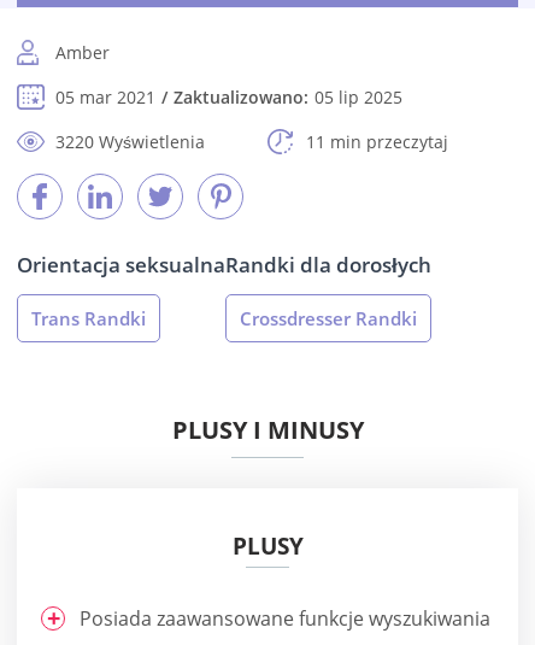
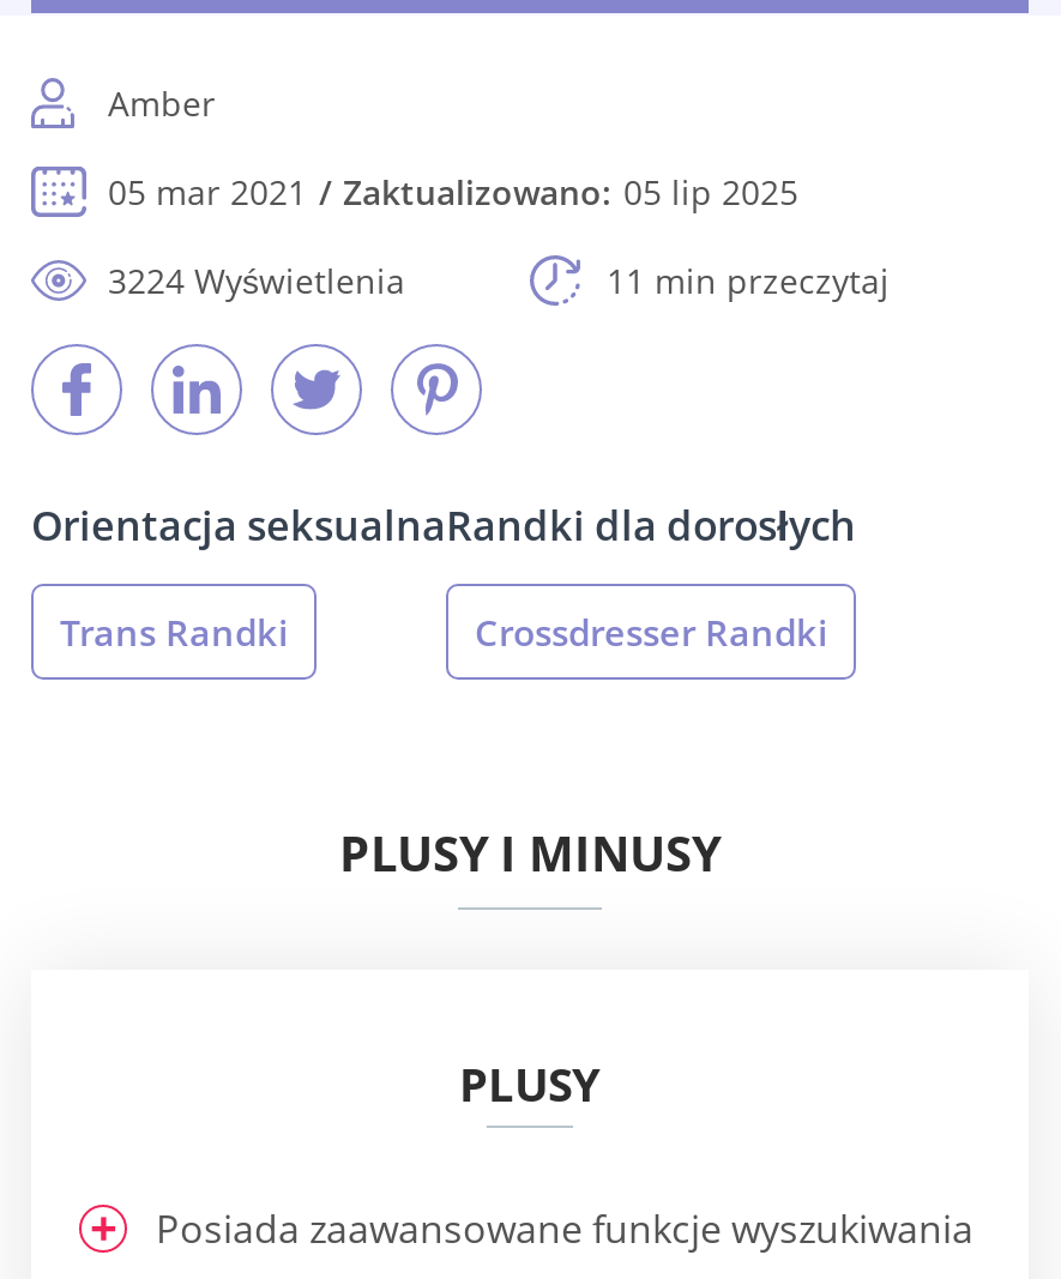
[55,130,205,153] 3220 Wyświetlenia -> [108,258,405,304] 3224 Wyświetlenia

